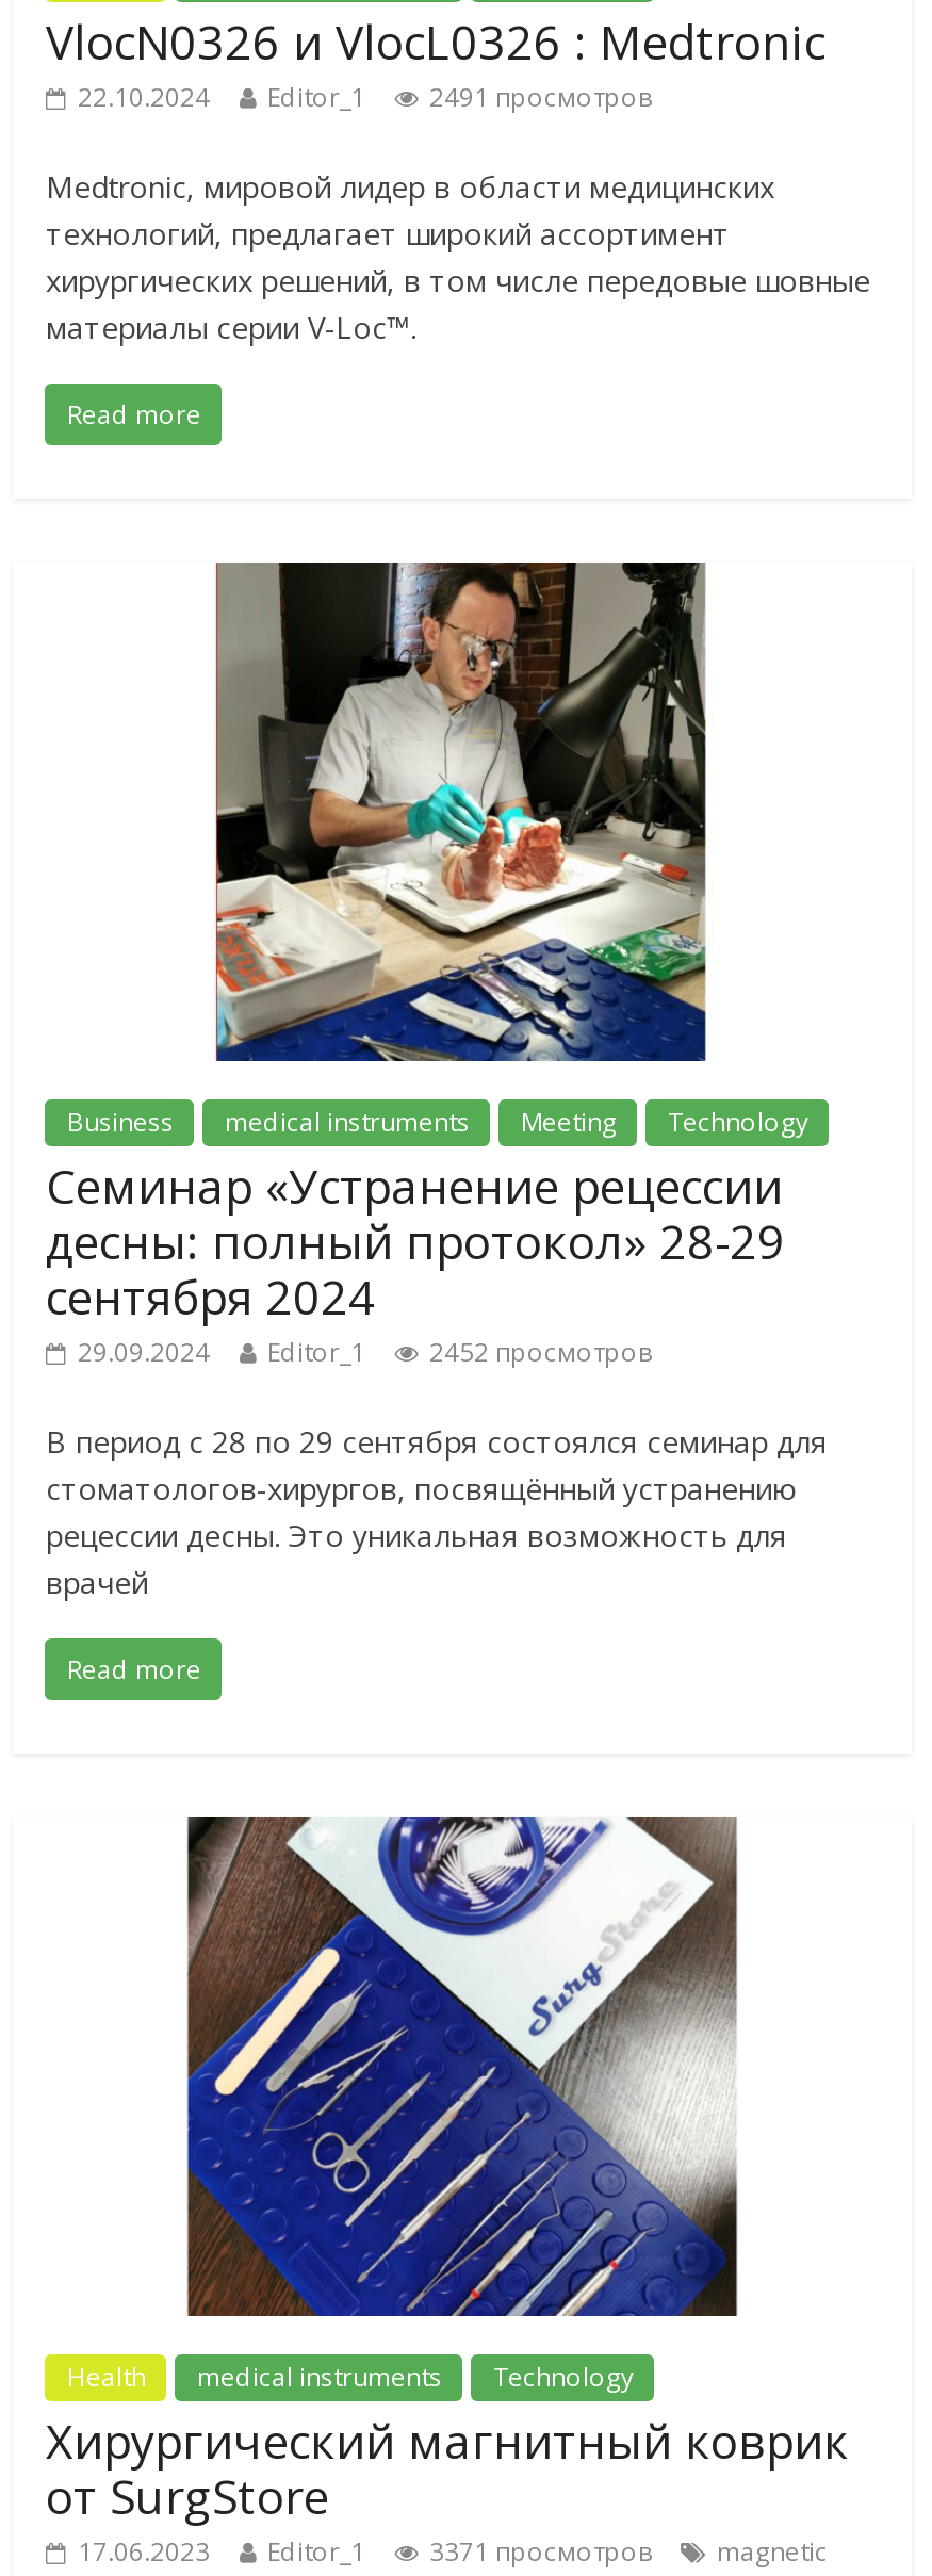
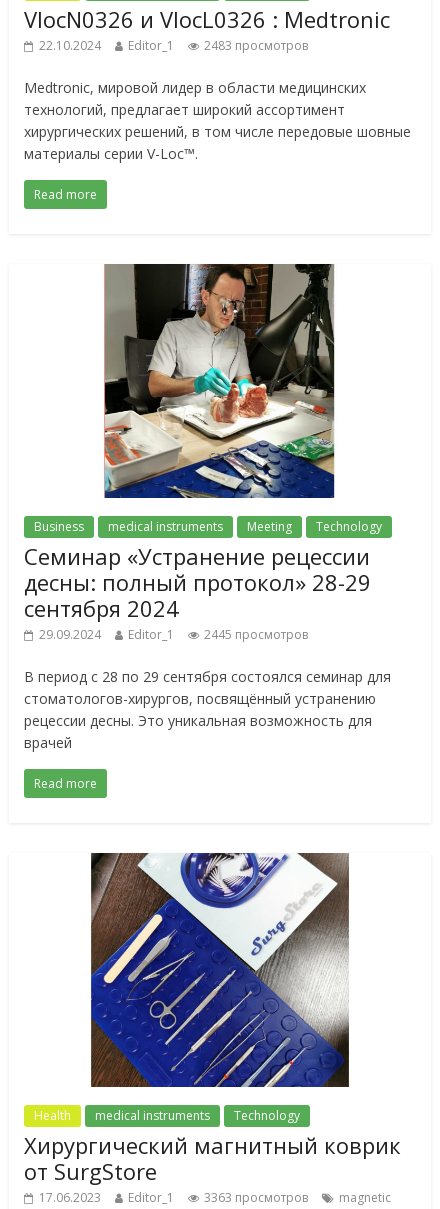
[78,79,651,115] 22.10.2024 Editor_1 2491 просмотров -> [39,37,308,54] 22.10.2024 Editor_1 2483 просмотров
[78,1334,651,1370] 29.09.2024 Editor_1 2452 просмотров -> [39,626,308,643] 29.09.2024 Editor_1 2445 просмотров
[78,2534,827,2571] 17.06.2023 Editor_1 3371 просмотров magnetic -> [39,1189,391,1206] 17.06.2023 Editor_1 3363 просмотров magnetic

